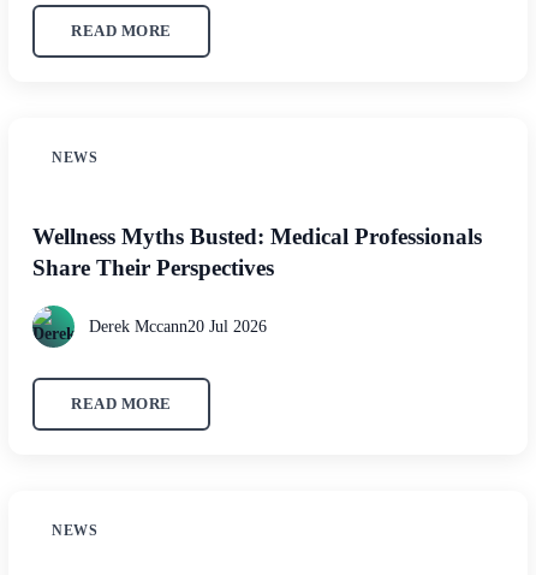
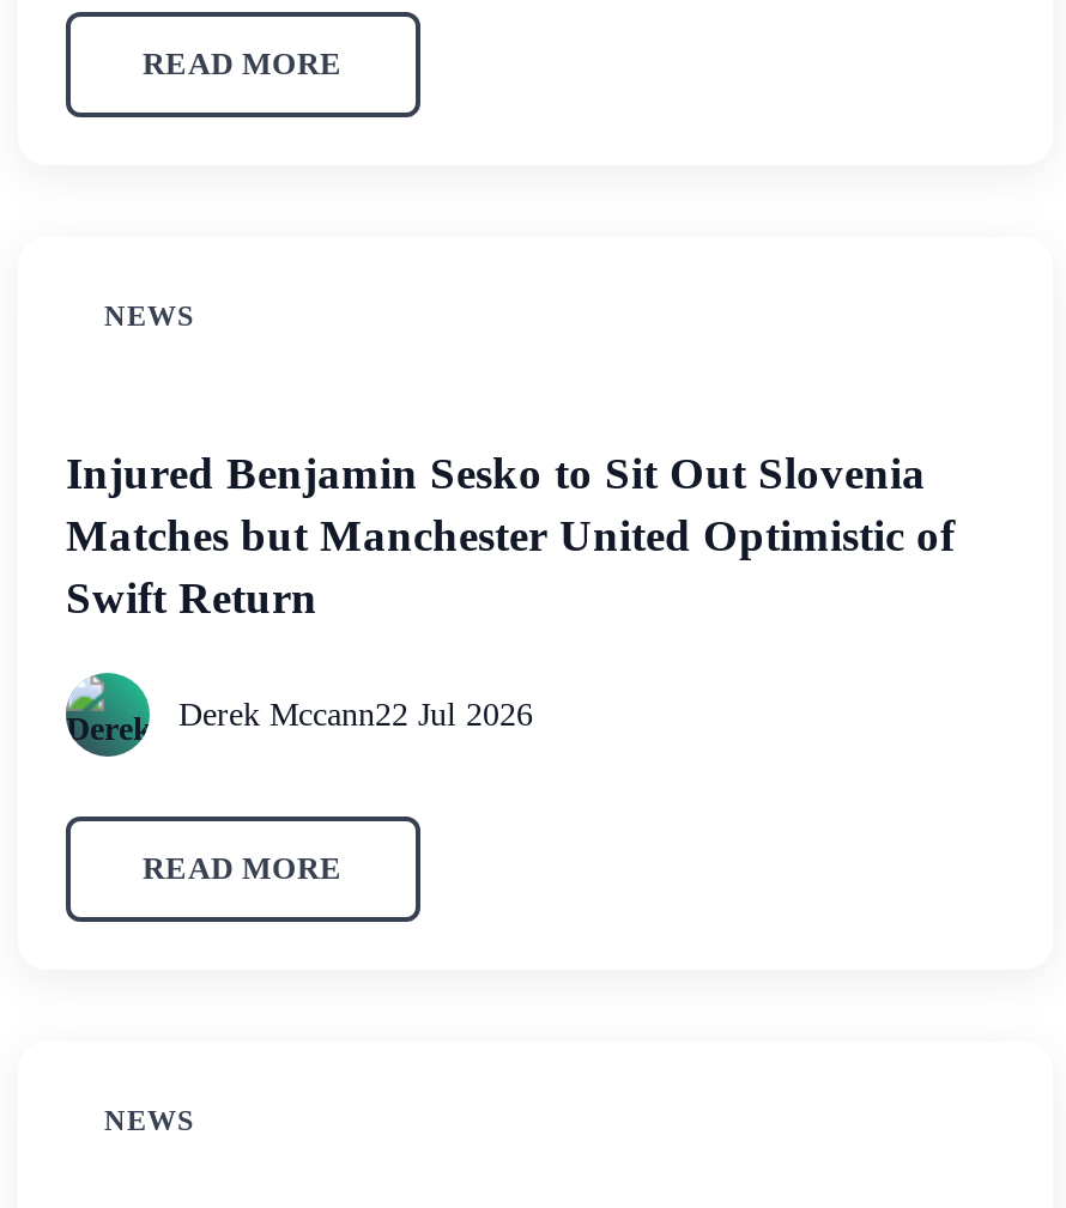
[32,224,482,280] Wellness Myths Busted: Medical Professionals | Share Their Perspectives -> [66,447,955,622] Injured Benjamin Sesko to Sit Out Slovenia | Matches but Manchester United Optimistic of | Swift Return
[89,318,267,336] Derek Mccann20 Jul 2026 -> [178,697,533,733] Derek Mccann22 Jul 2026

